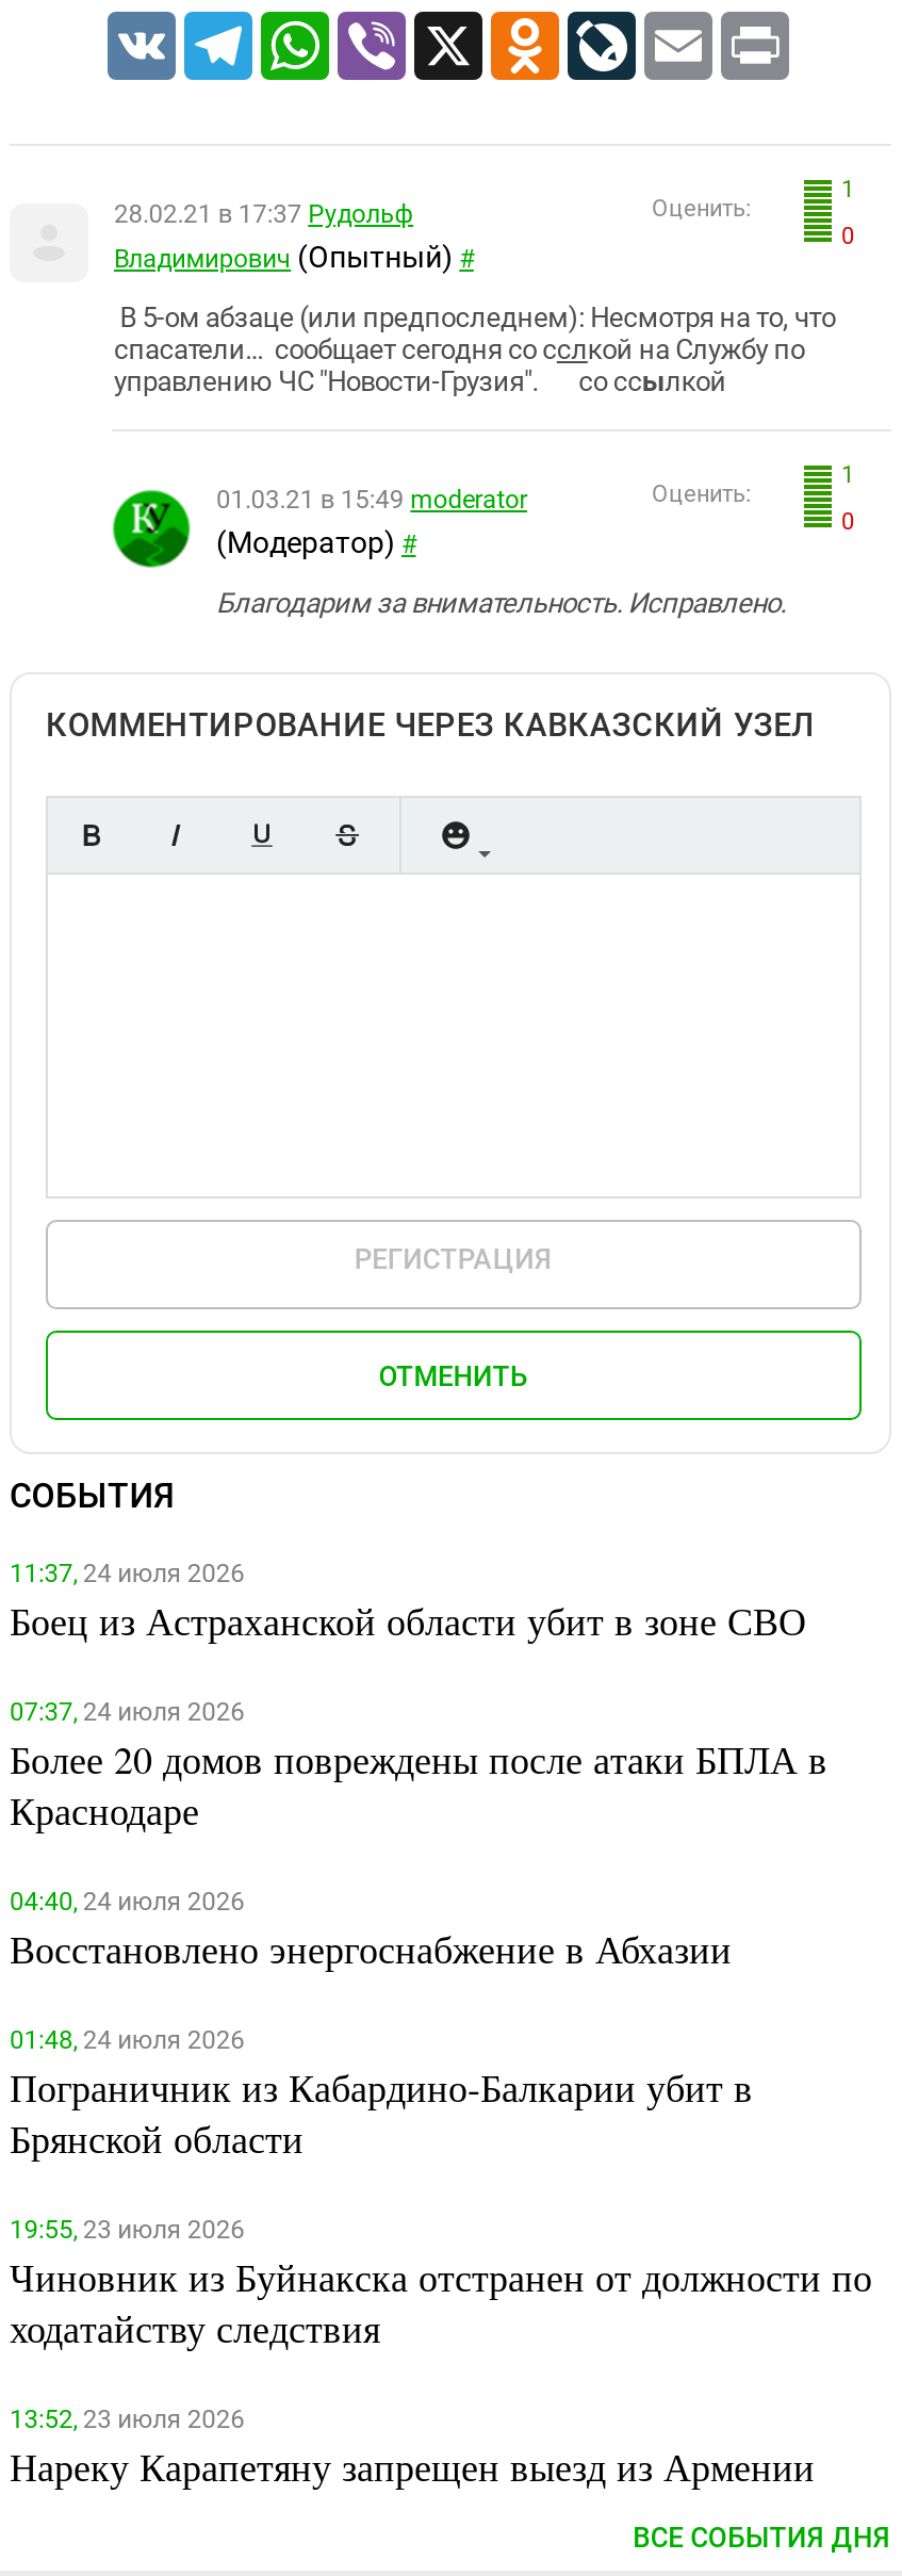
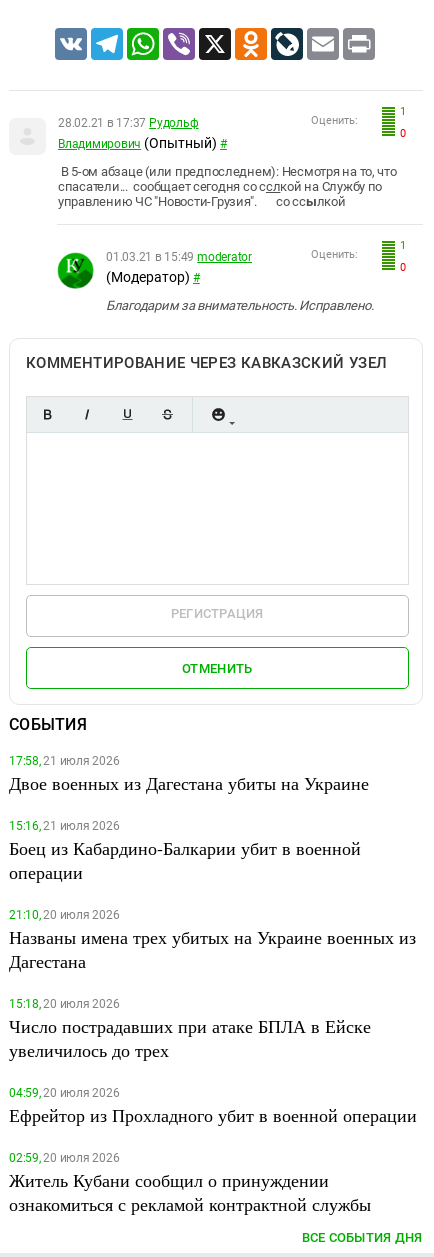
[10,1559,806,1646] 11:37, 24 июля 2026 | Боец из Астраханской области убит в зоне СВО -> [9,754,369,795] 17:58, 21 июля 2026 | Двое военных из Дагестана убиты на Украине
[10,1697,827,1836] 07:37, 24 июля 2026 | Более 20 домов повреждены после атаки БПЛА в | Краснодаре -> [9,819,361,884] 15:16, 21 июля 2026 | Боец из Кабардино-Балкарии убит в военной | операции
[10,1887,732,1974] 04:40, 24 июля 2026 | Восстановлено энергоснабжение в Абхазии -> [9,908,416,973] 21:10, 20 июля 2026 | Названы имена трех убитых на Украине военных из | Дагестана
[10,2025,753,2164] 01:48, 24 июля 2026 | Пограничник из Кабардино-Балкарии убит в | Брянской области -> [9,997,371,1062] 15:18, 20 июля 2026 | Число пострадавших при атаке БПЛА в Ейске | увеличилось до трех
[10,2215,872,2353] 19:55, 23 июля 2026 | Чиновник из Буйнакска отстранен от должности по | ходатайству следствия -> [9,1086,417,1127] 04:59, 20 июля 2026 | Ефрейтор из Прохладного убит в военной операции
[10,2404,815,2492] 13:52, 23 июля 2026 | Нареку Карапетяну запрещен выезд из Армении -> [9,1151,371,1216] 02:59, 20 июля 2026 | Житель Кубани сообщил о принуждении | ознакомиться с рекламой контрактной службы

